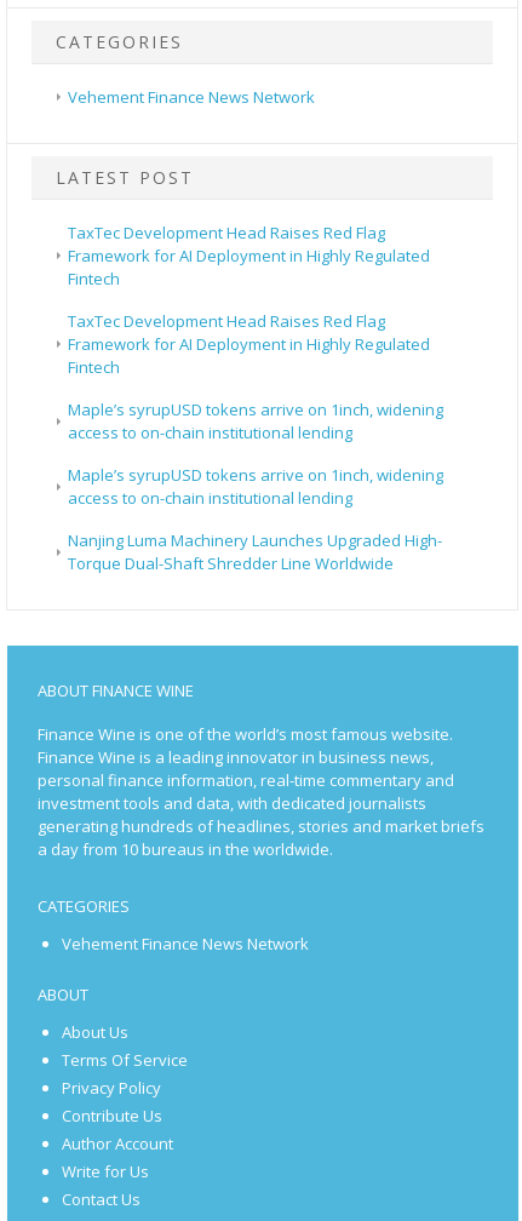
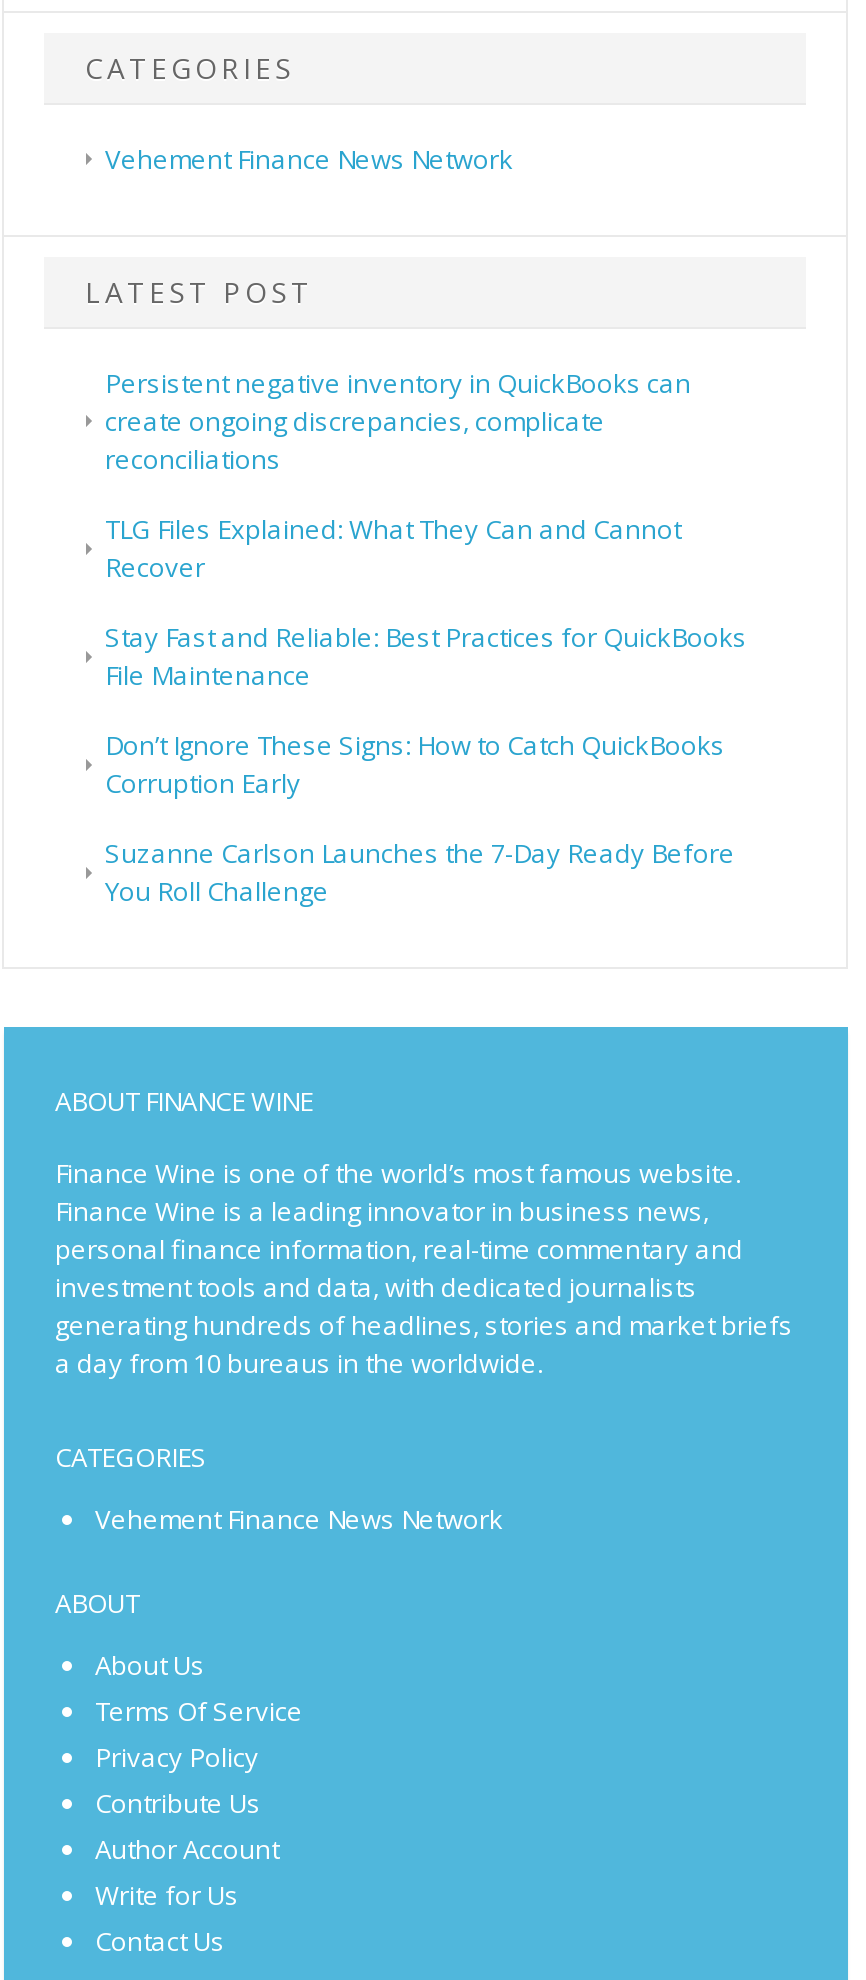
[68,222,430,290] TaxTec Development Head Raises Red Flag | Framework for AI Deployment in Highly Regulated | Fintech -> [105,365,691,477] Persistent negative inventory in QuickBooks can | create ongoing discrepancies, complicate | reconciliations
[68,310,430,378] TaxTec Development Head Raises Red Flag | Framework for AI Deployment in Highly Regulated | Fintech -> [105,511,681,585] TLG Files Explained: What They Can and Cannot | Recover
[68,399,444,443] Maple’s syrupUSD tokens arrive on 1inch, widening | access to on-chain institutional lending -> [105,619,747,693] Stay Fast and Reliable: Best Practices for QuickBooks | File Maintenance
[68,464,444,509] Maple’s syrupUSD tokens arrive on 1inch, widening | access to on-chain institutional lending -> [105,727,725,801] Don’t Ignore These Signs: How to Catch QuickBooks | Corruption Early
[68,529,443,574] Nanjing Luma Machinery Launches Upgraded High- | Torque Dual-Shaft Shredder Line Worldwide -> [105,835,735,909] Suzanne Carlson Launches the 7-Day Ready Before | You Roll Challenge

